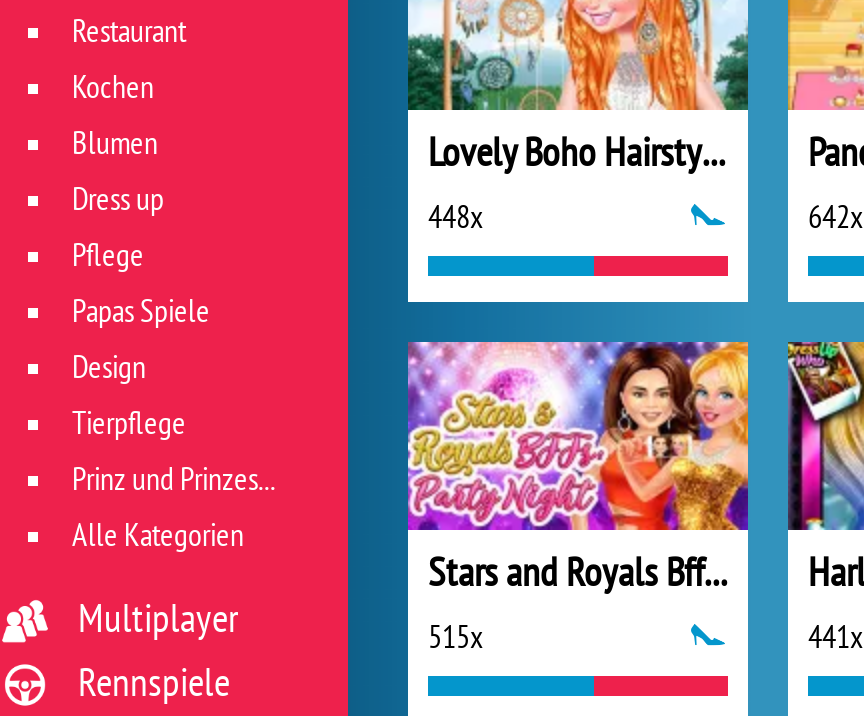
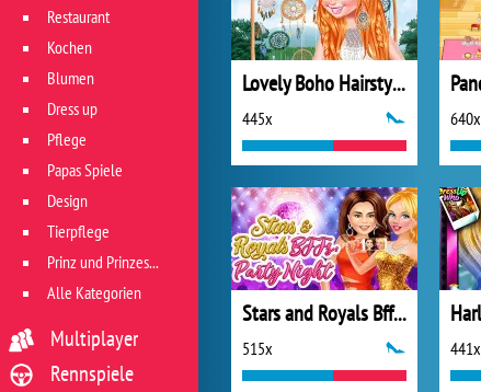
[428,196,484,236] 448x -> [242,107,273,129] 445x
[808,196,864,236] 642x -> [450,107,481,129] 640x

